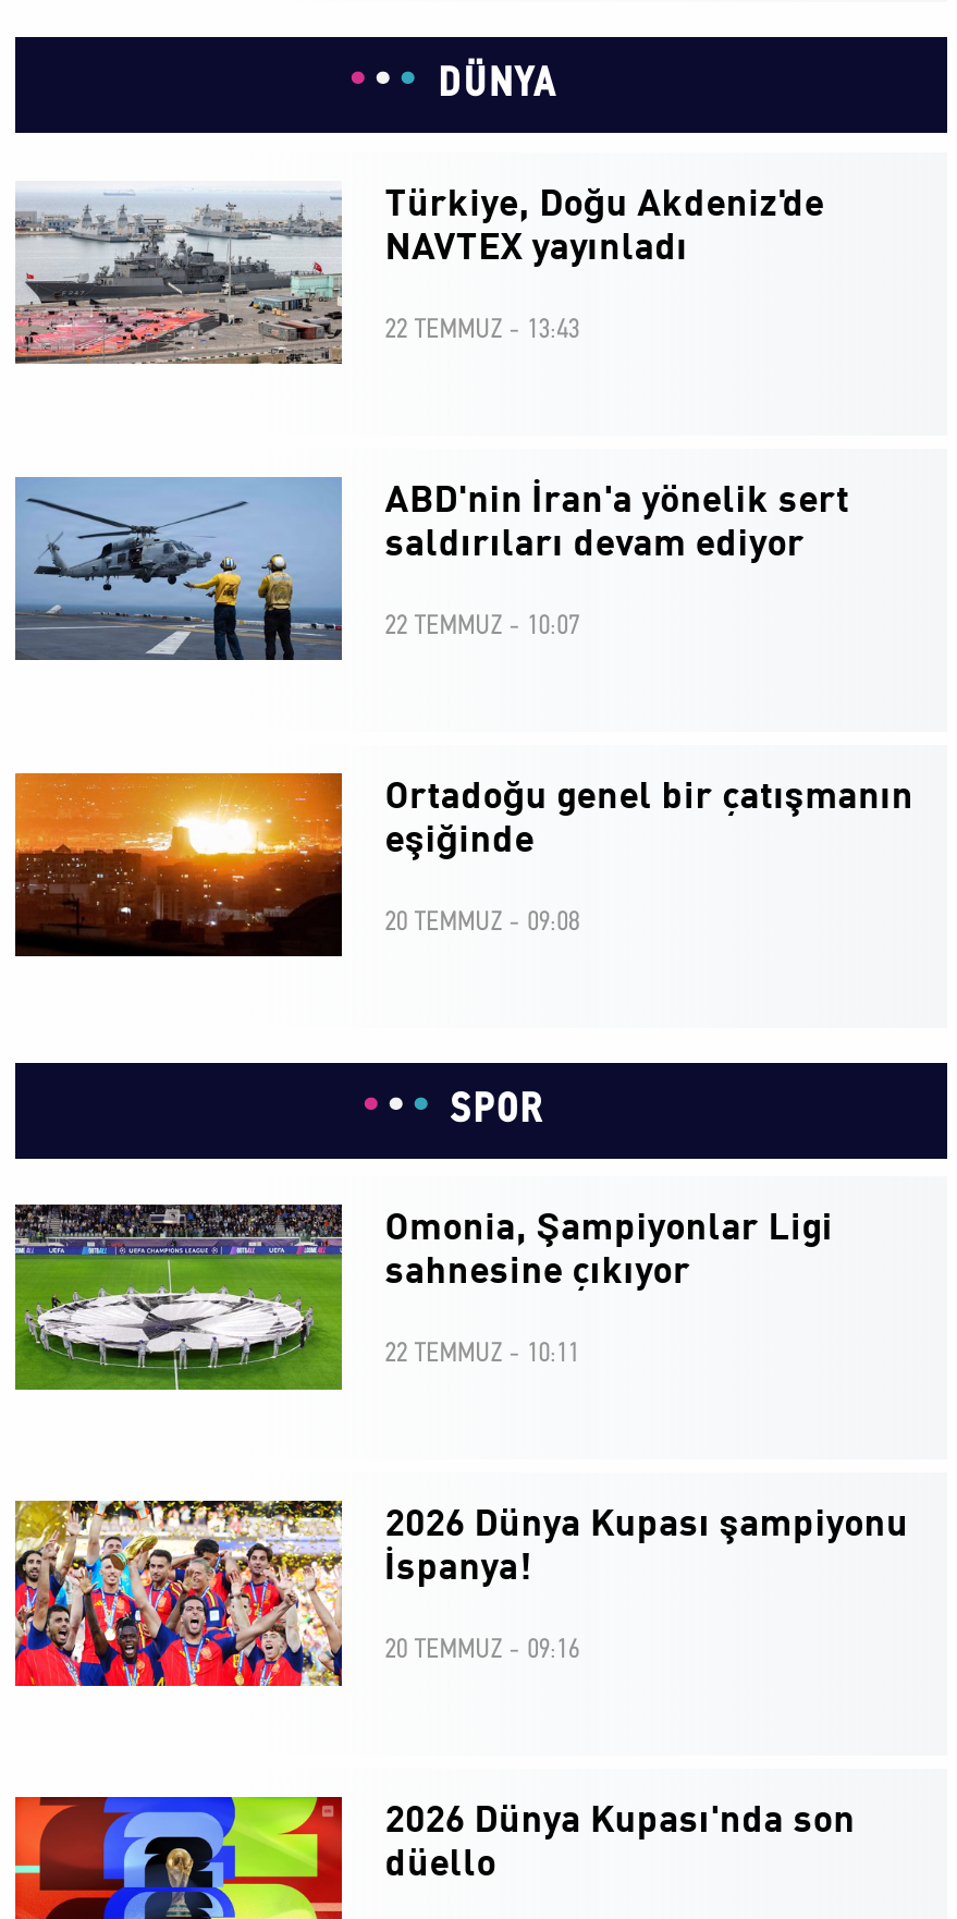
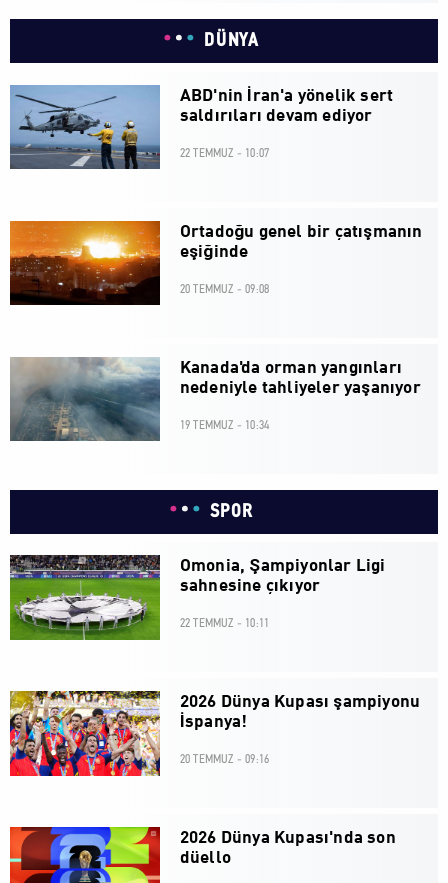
[13,189,824,366] [image] | Türkiye, Doğu Akdeniz'de | NAVTEX yayınladı | 22 TEMMUZ - 13:43 -> none
moved [13,481,914,936] -> [9,87,423,296]: [image] | ABD'nin İran'a yönelik sert | saldırıları devam ediyor | 22 TEMMUZ - 10:07 | Ortadoğu genel bir çatışmanın | eşiğinde | 20 TEMMUZ - 09:08
none -> [9,356,421,442] [image] | Kanada'da orman yangınları | nedeniyle tahliyeler yaşanıyor | 19 TEMMUZ - 10:34

